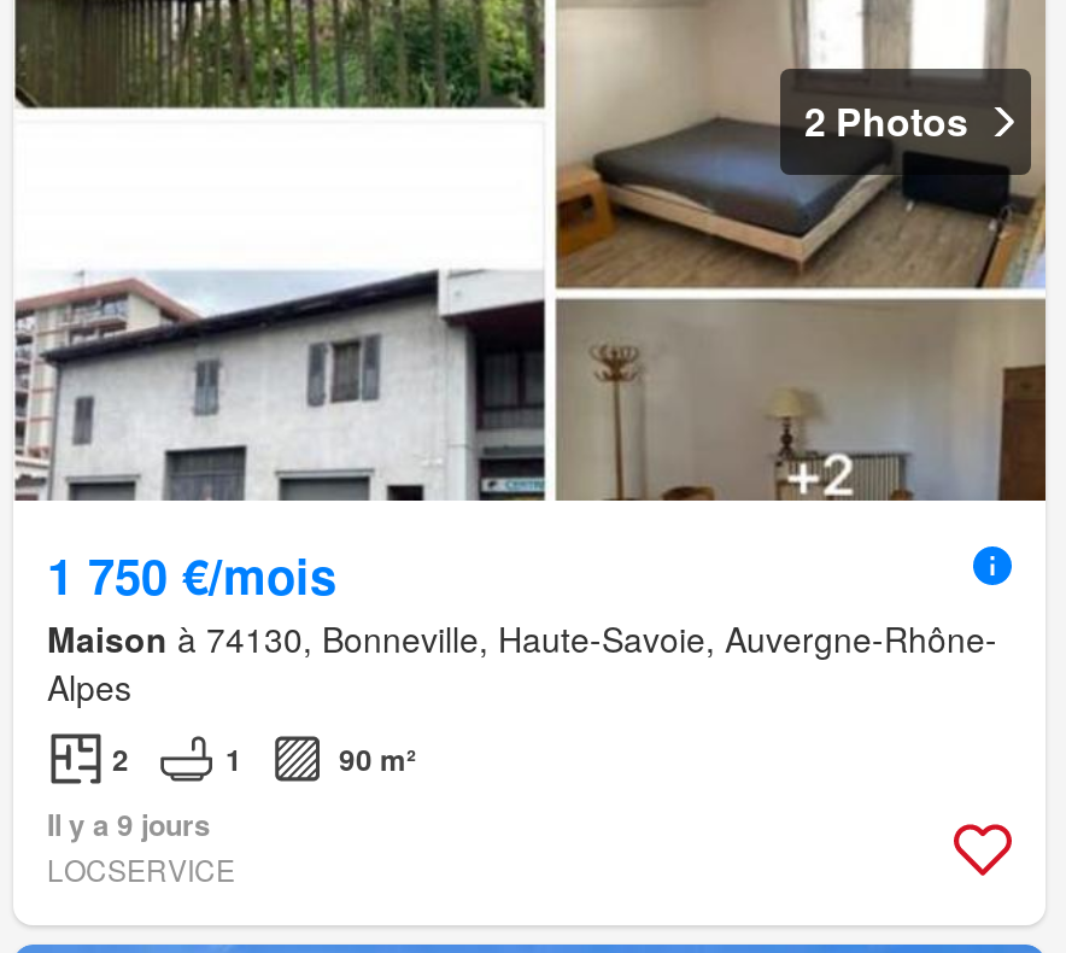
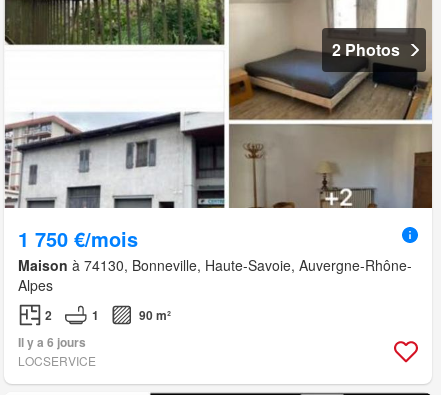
[47,803,211,846] Il y a 9 jours -> [18,333,86,351] Il y a 6 jours

